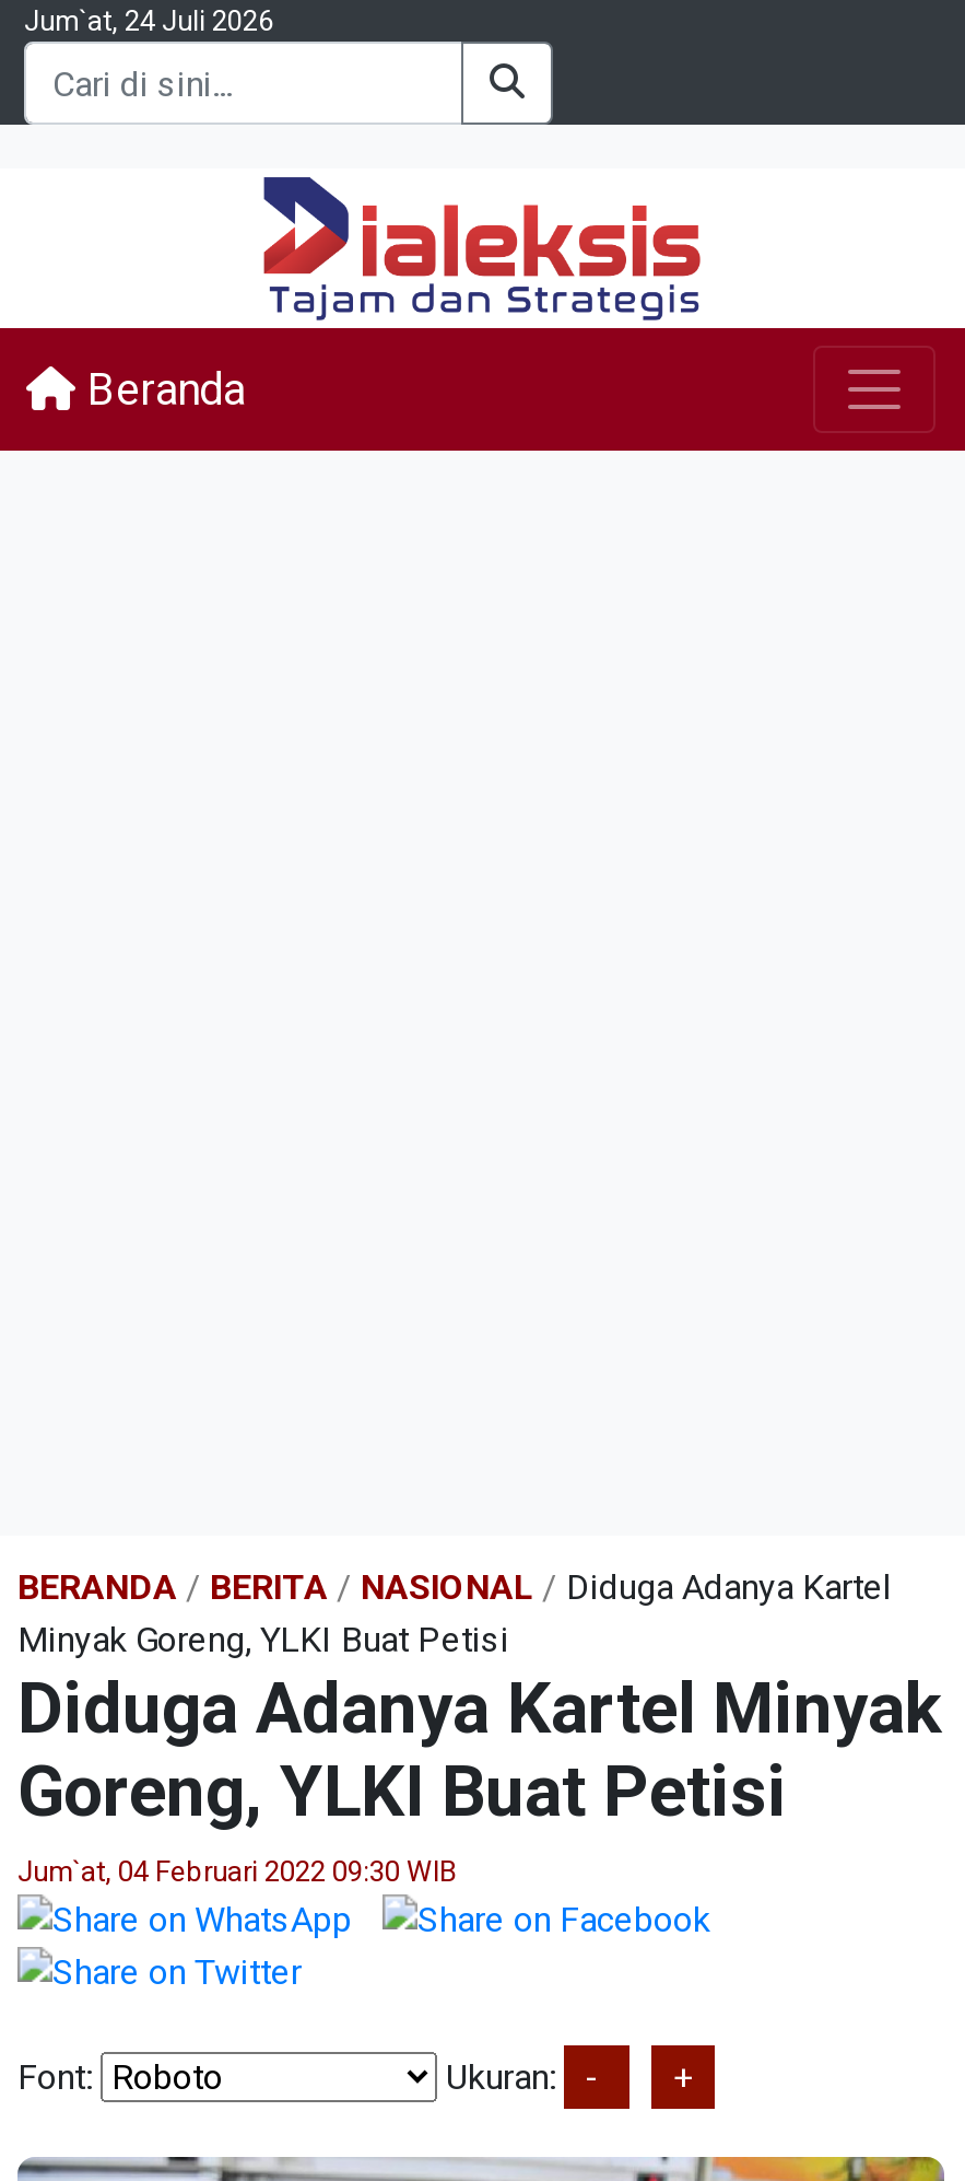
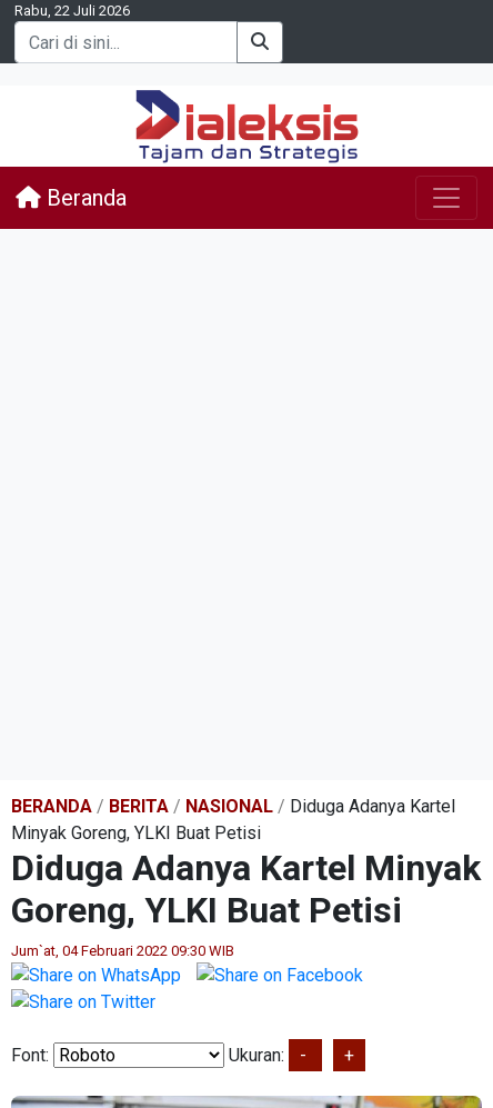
[24,4,273,37] Jum`at, 24 Juli 2026 -> [14,2,130,19] Rabu, 22 Juli 2026

